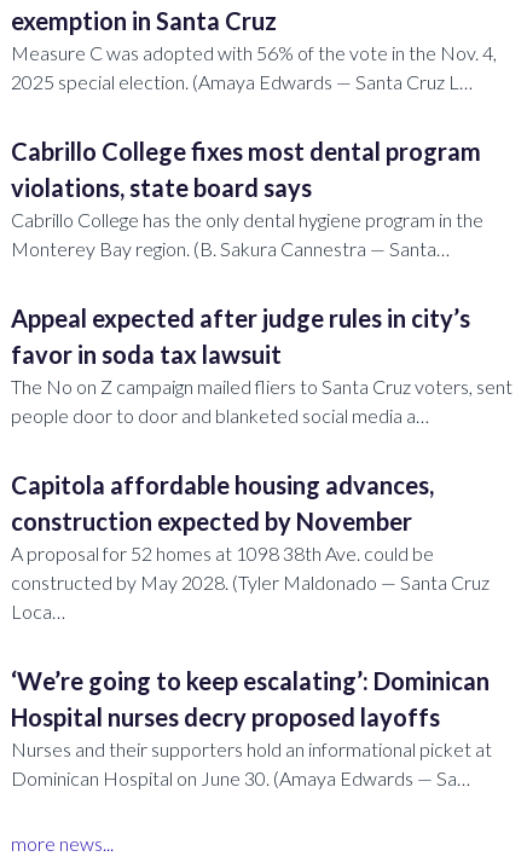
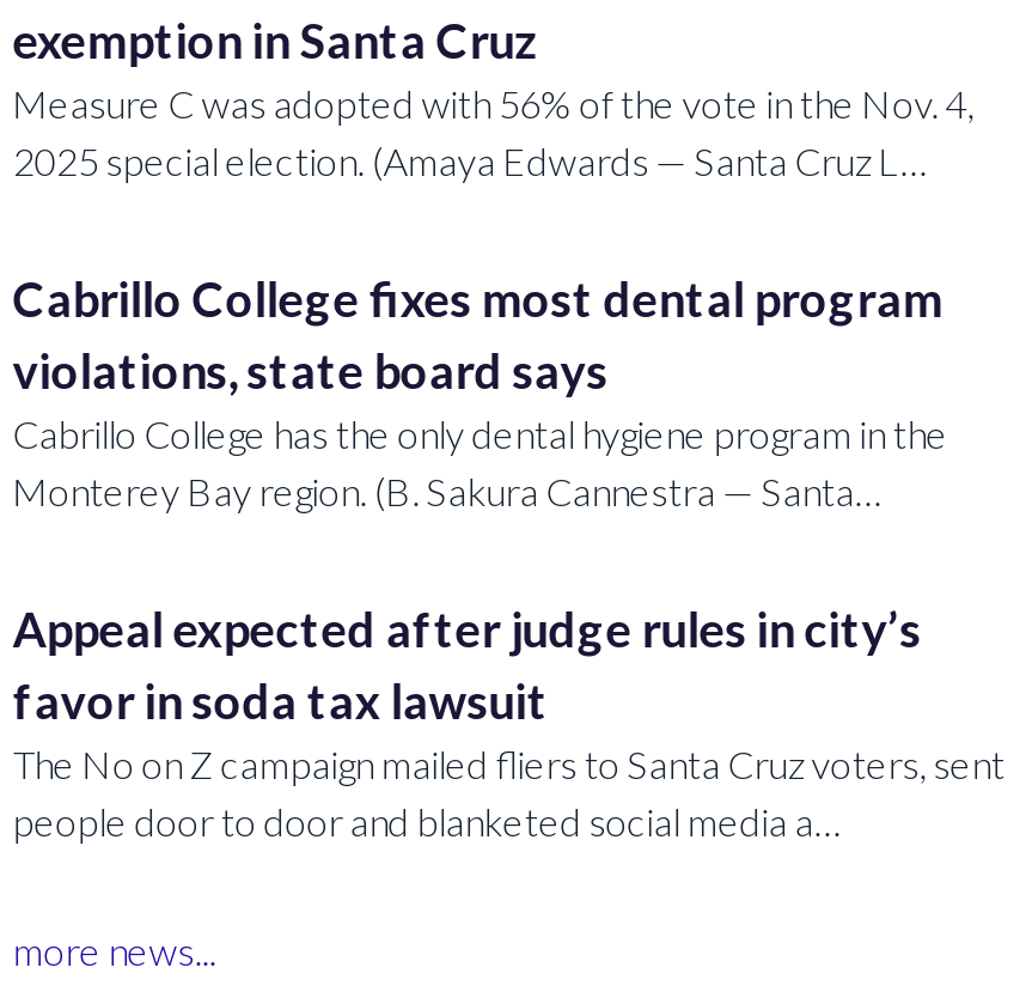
[11,470,492,789] Capitola affordable housing advances, | construction expected by November | A proposal for 52 homes at 1098 38th Ave. could be | constructed by May 2028. (Tyler Maldonado — Santa Cruz | Loca… | ‘We’re going to keep escalating’: Dominican | Hospital nurses decry proposed layoffs | Nurses and their supporters hold an informational picket at | Dominican Hospital on June 30. (Amaya Edwards — Sa… -> none

